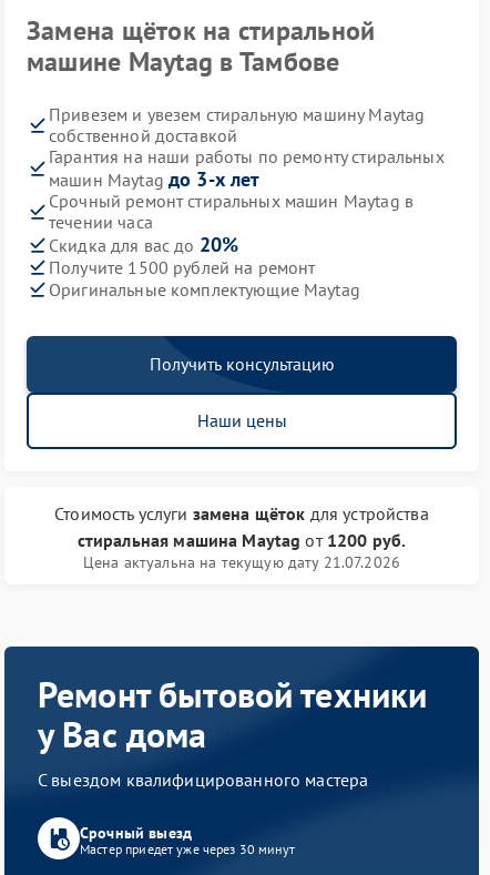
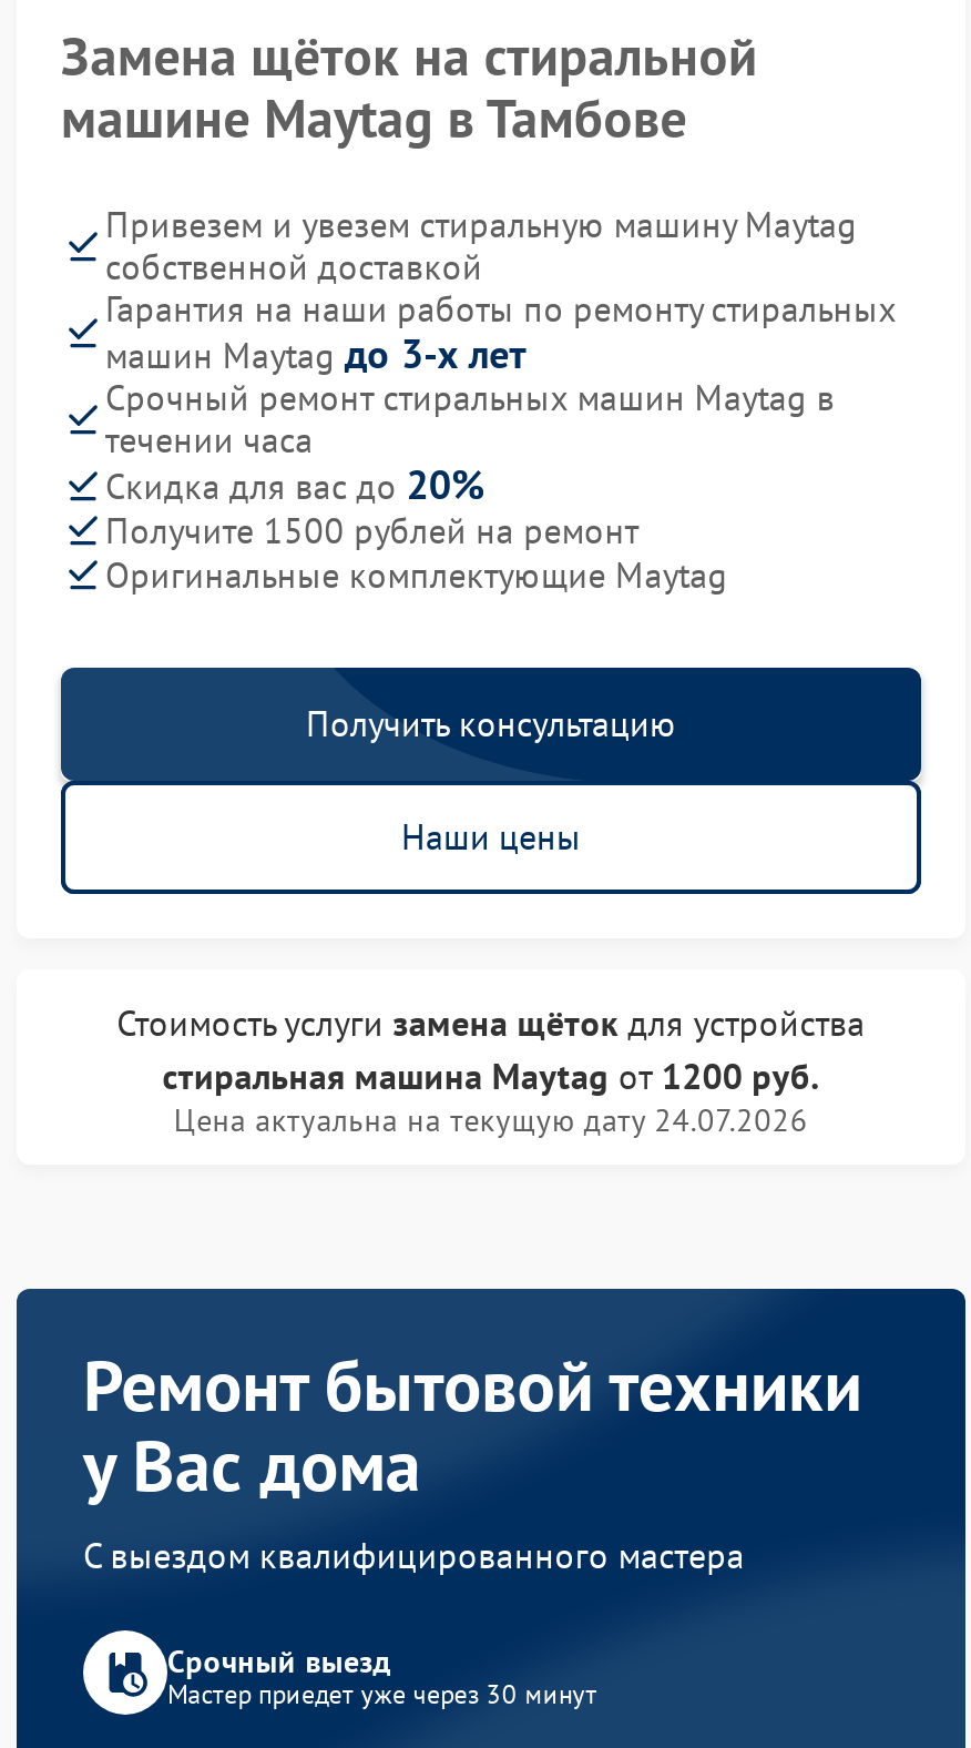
[83,552,400,572] Цена актуальна на текущую дату 21.07.2026 -> [174,1100,808,1140] Цена актуальна на текущую дату 24.07.2026

